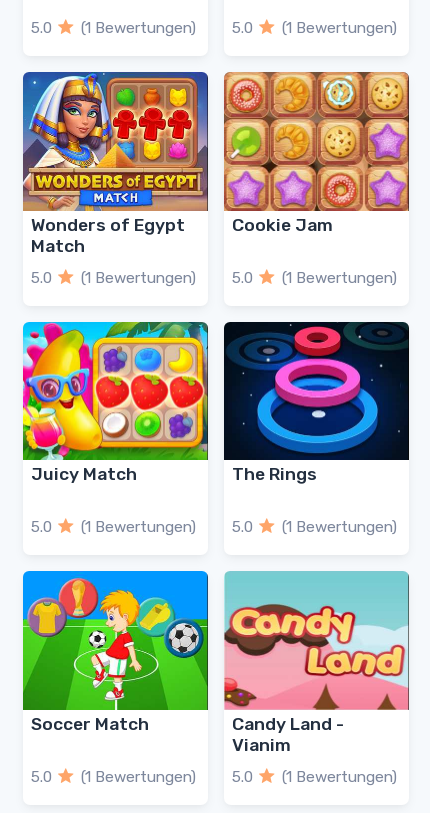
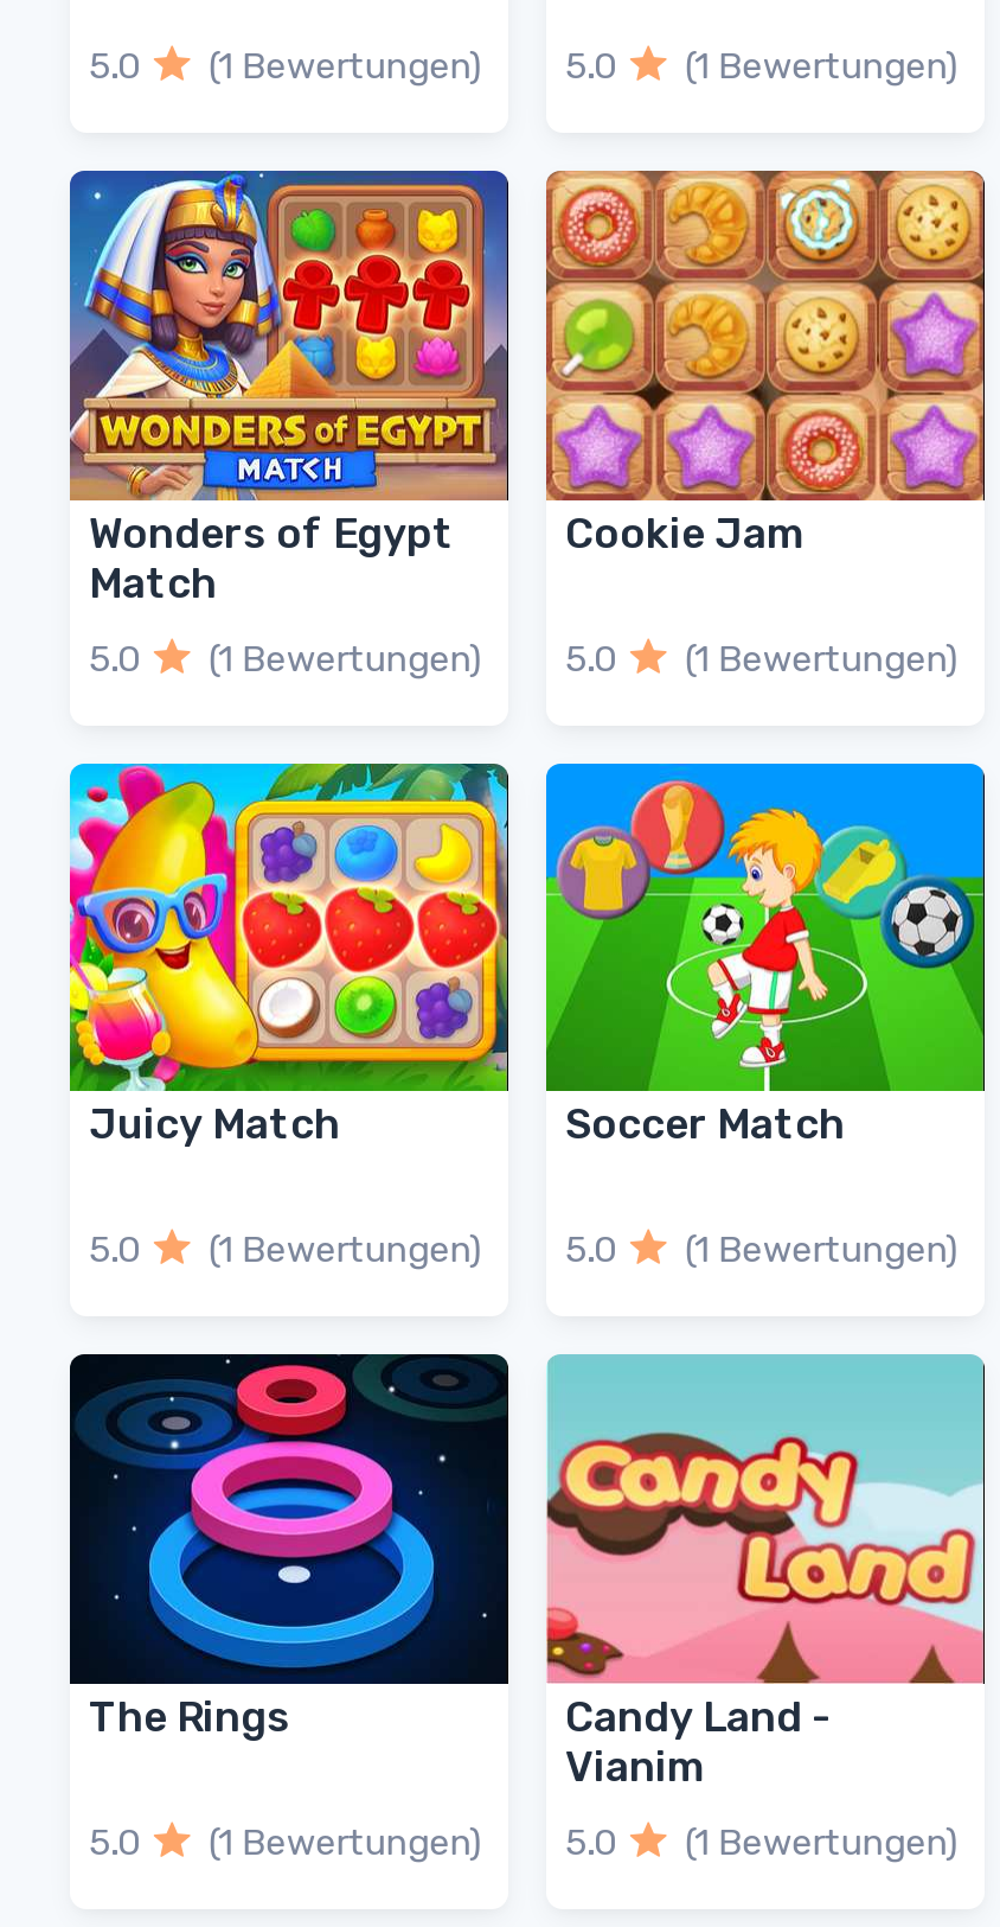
moved [223,321,410,484] -> [68,1352,511,1741]: [image] | The Rings
moved [22,570,209,734] -> [544,761,987,1149]: [image] | Soccer Match

